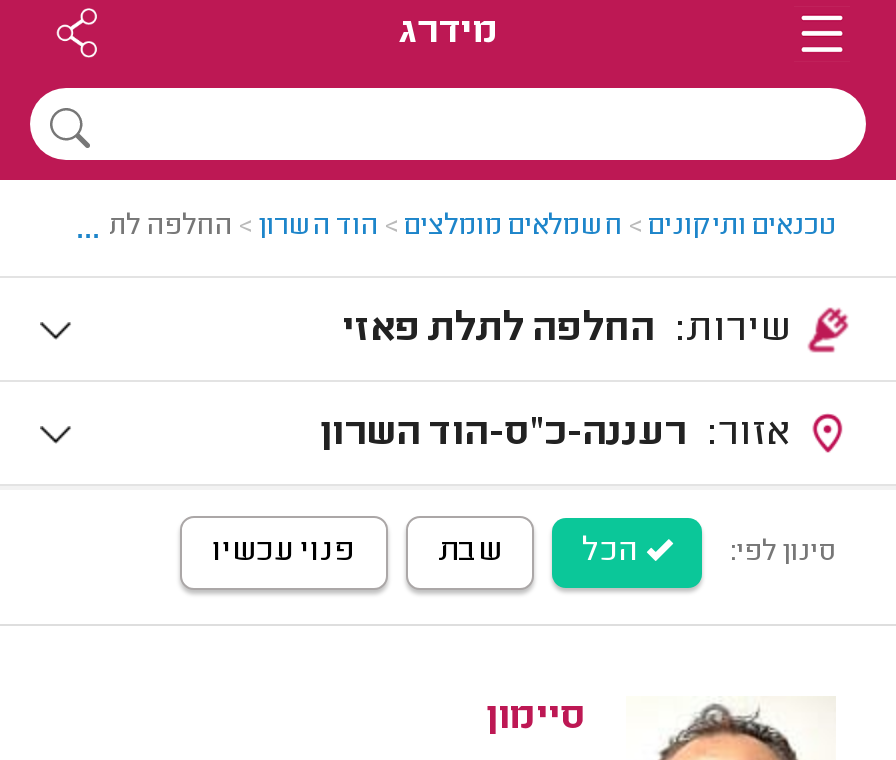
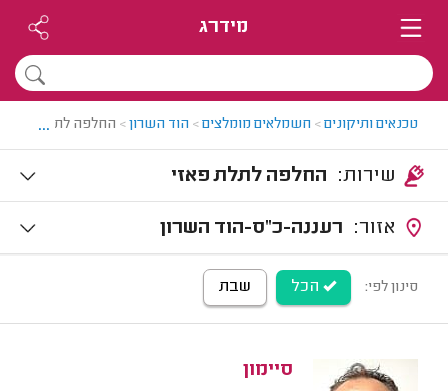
[212,534,356,570] פנוי עכשיו -> none

